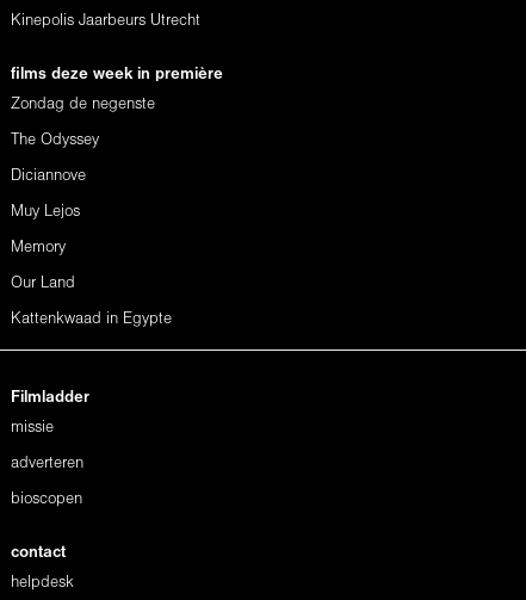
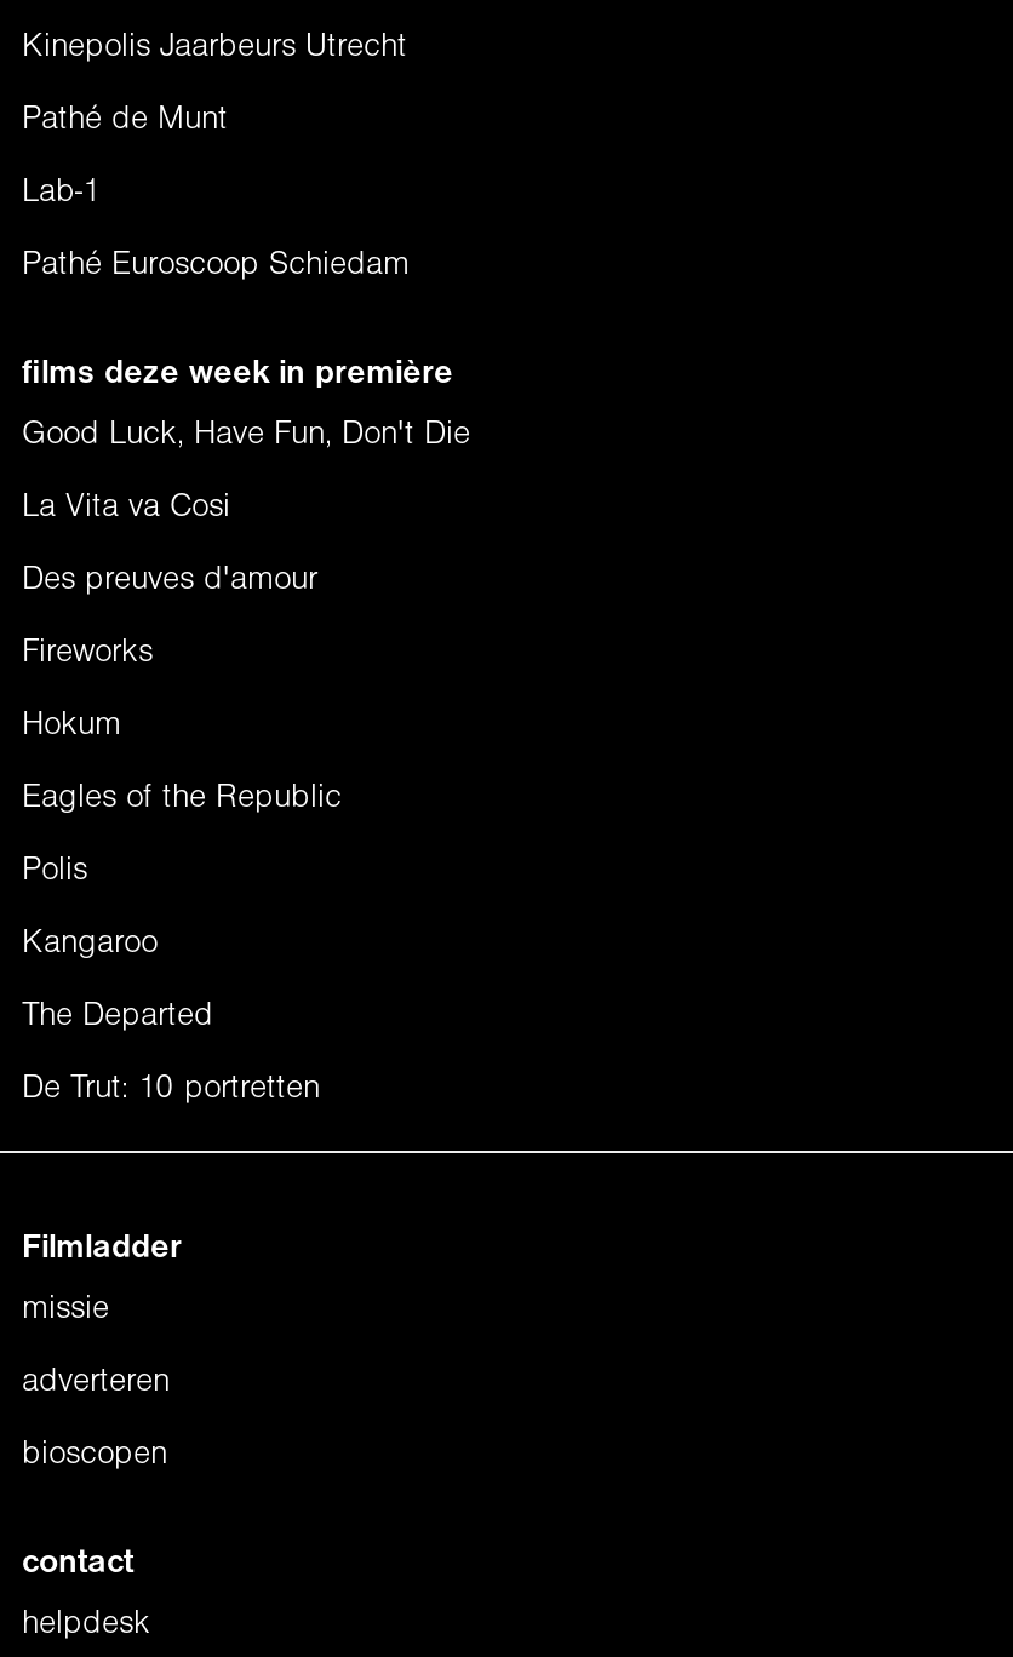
none -> [22,107,410,279] Pathé de Munt | Lab-1 | Pathé Euroscoop Schiedam
[11,98,172,326] Zondag de negenste | The Odyssey | Diciannove | Muy Lejos | Memory | Our Land | Kattenkwaad in Egypte -> [22,422,470,1102] Good Luck, Have Fun, Don't Die | La Vita va Cosi | Des preuves d'amour | Fireworks | Hokum | Eagles of the Republic | Polis | Kangaroo | The Departed | De Trut: 10 portretten

